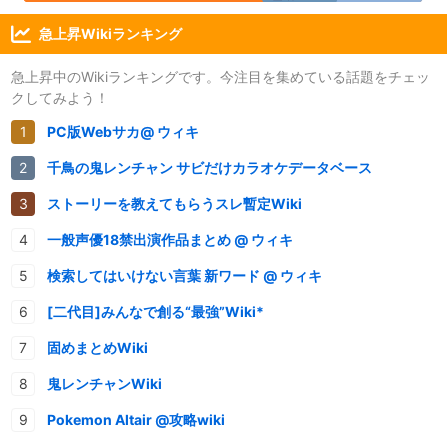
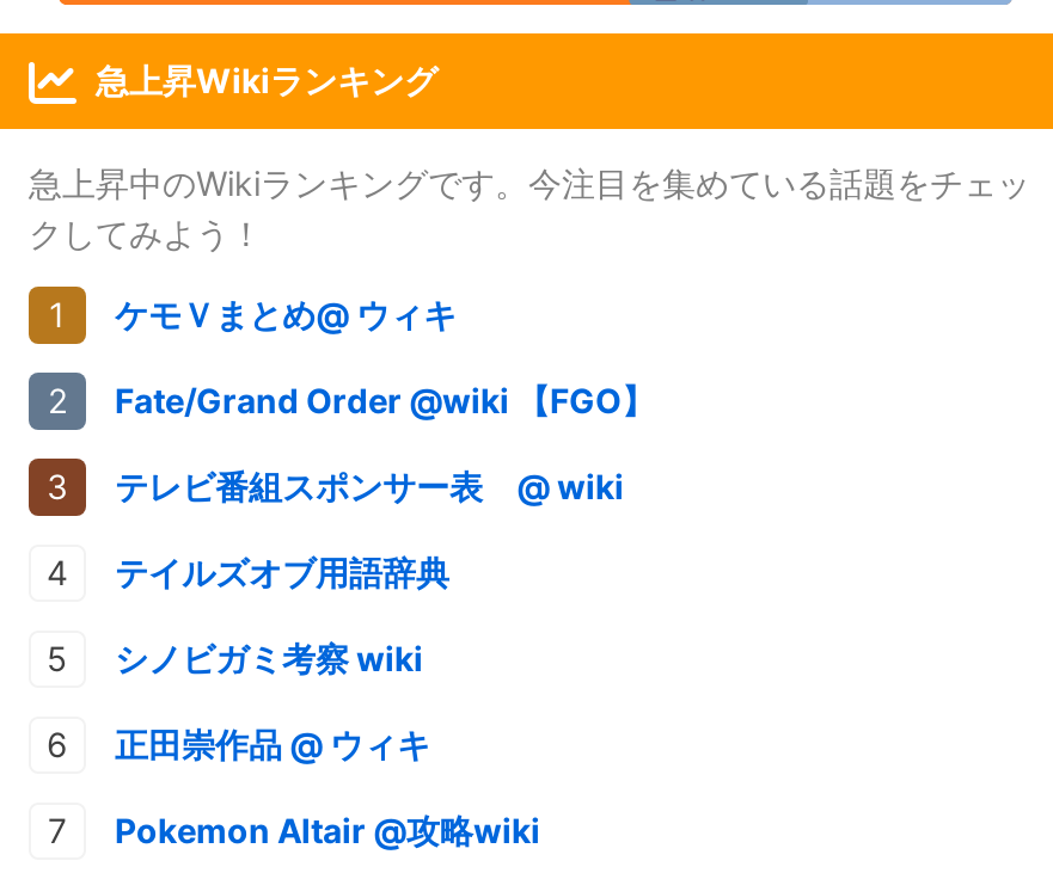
[47,123,372,392] PC版Webサカ@ ウィキ | 千鳥の鬼レンチャン サビだけカラオケデータベース | ストーリーを教えてもらうスレ暫定Wiki | 一般声優18禁出演作品まとめ @ ウィキ | 検索してはいけない言葉 新ワード @ ウィキ | [二代目]みんなで創る“最強”Wiki* | 固めまとめWiki | 鬼レンチャンWiki -> [115,293,655,763] ケモＶまとめ@ ウィキ | Fate/Grand Order @wiki 【FGO】 | テレビ番組スポンサー表 @ wiki | テイルズオブ用語辞典 | シノビガミ考察 wiki | 正田崇作品 @ ウィキ

